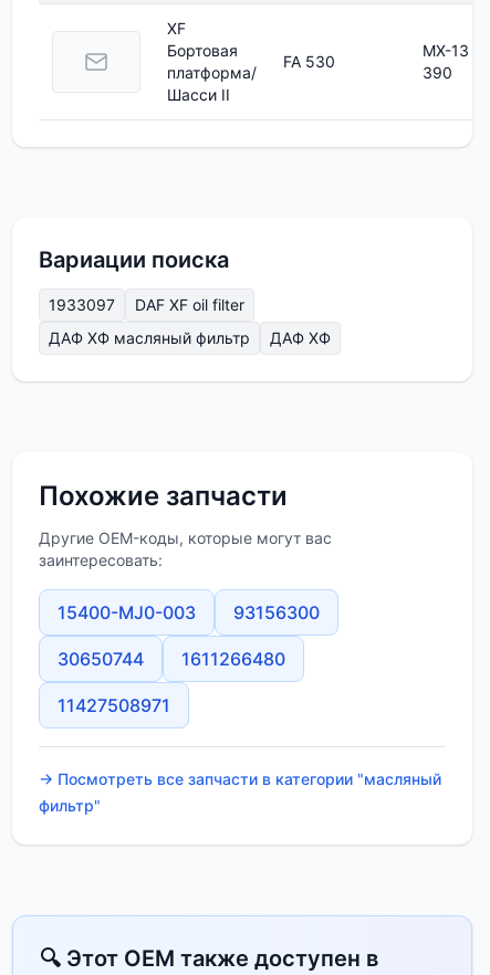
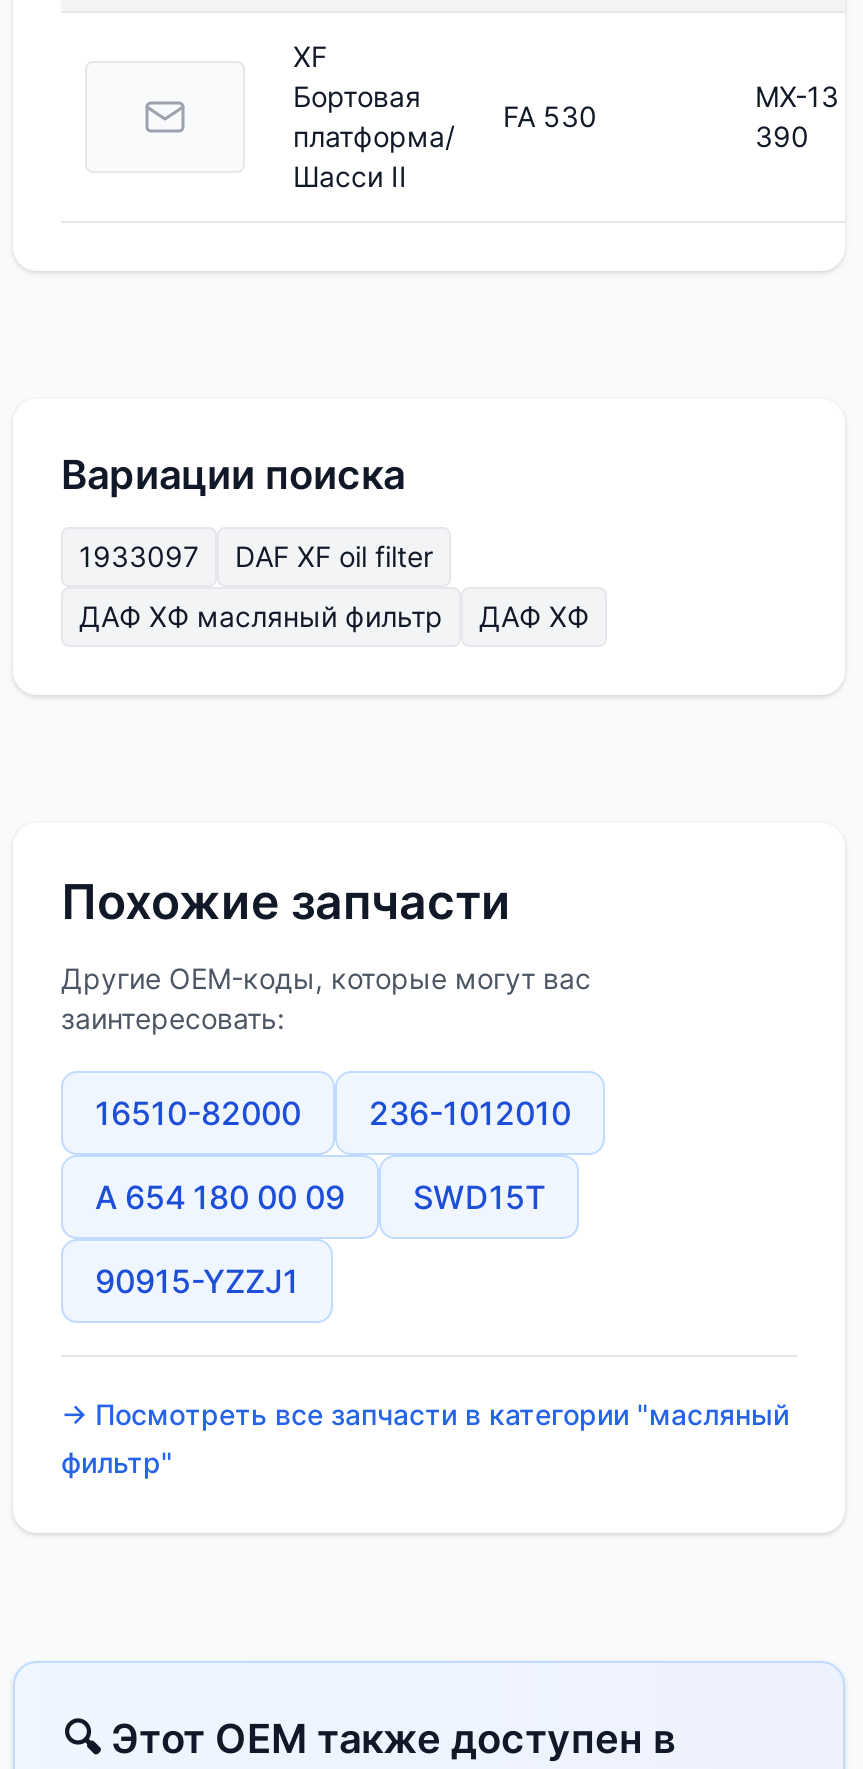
[58,602,320,624] 15400-MJ0-003 | 93156300 -> [95,1093,571,1133] 16510-82000 | 236-1012010
[58,648,285,670] 30650744 | 1611266480 -> [95,1177,545,1217] A 654 180 00 09 | SWD15T
[58,694,170,717] 11427508971 -> [95,1261,299,1301] 90915-YZZJ1

